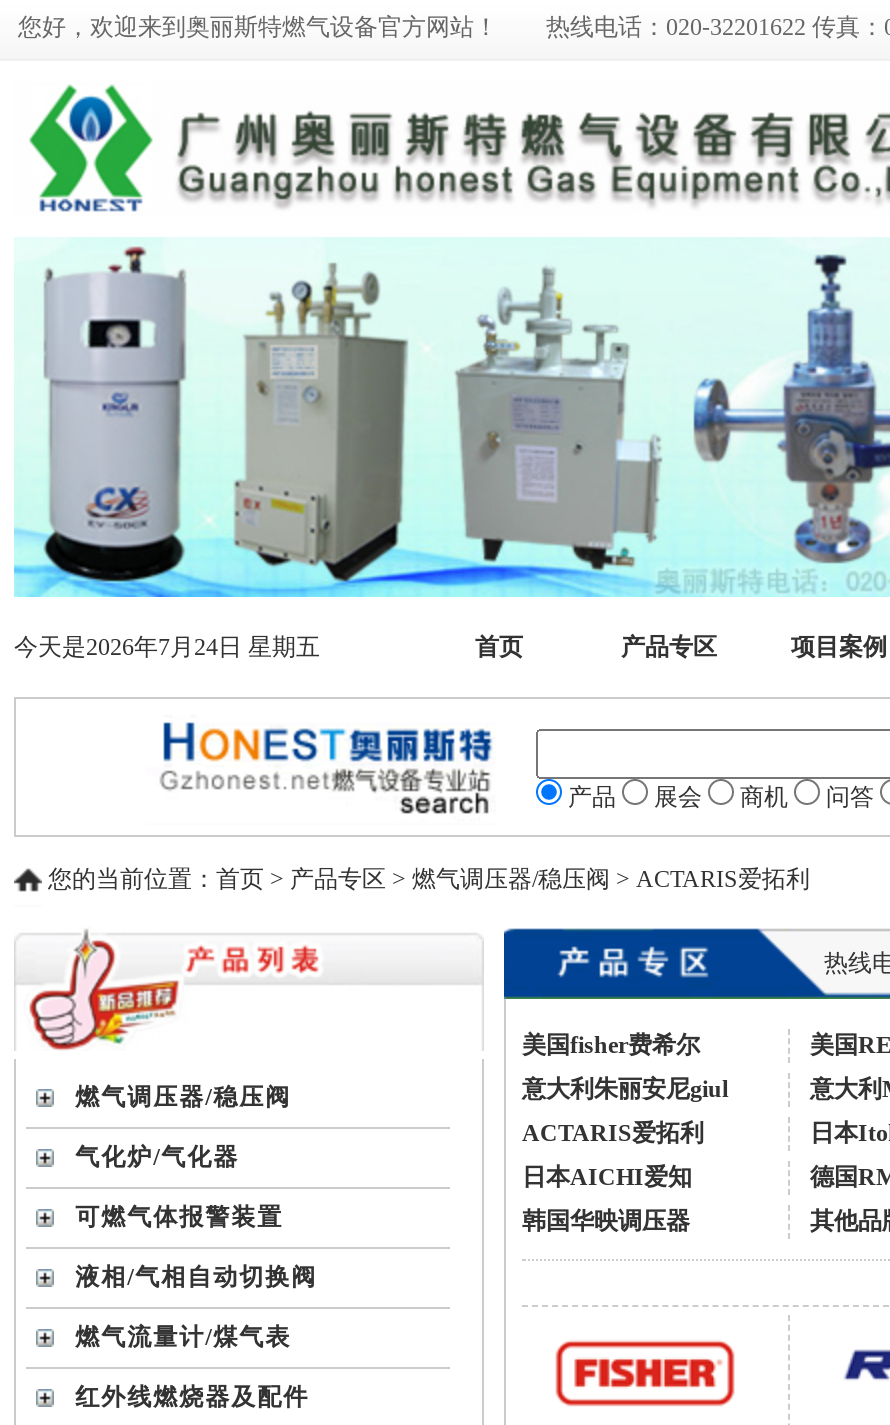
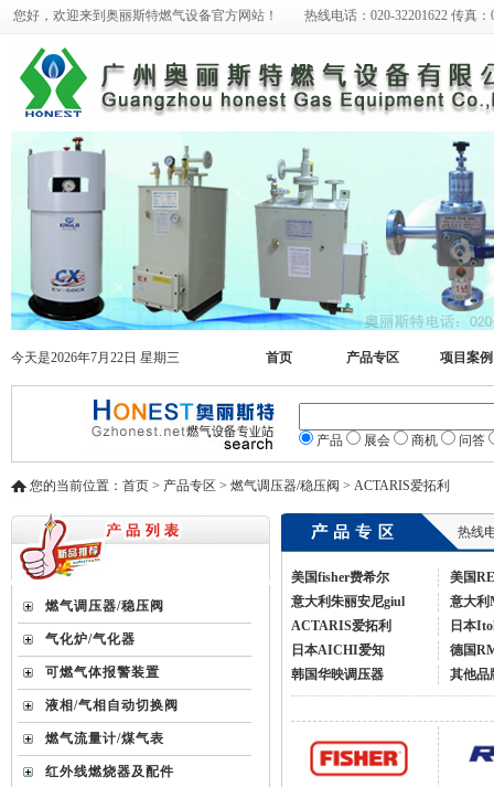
[14,633,320,661] 今天是2026年7月24日 星期五 -> [11,350,180,365] 今天是2026年7月22日 星期三

